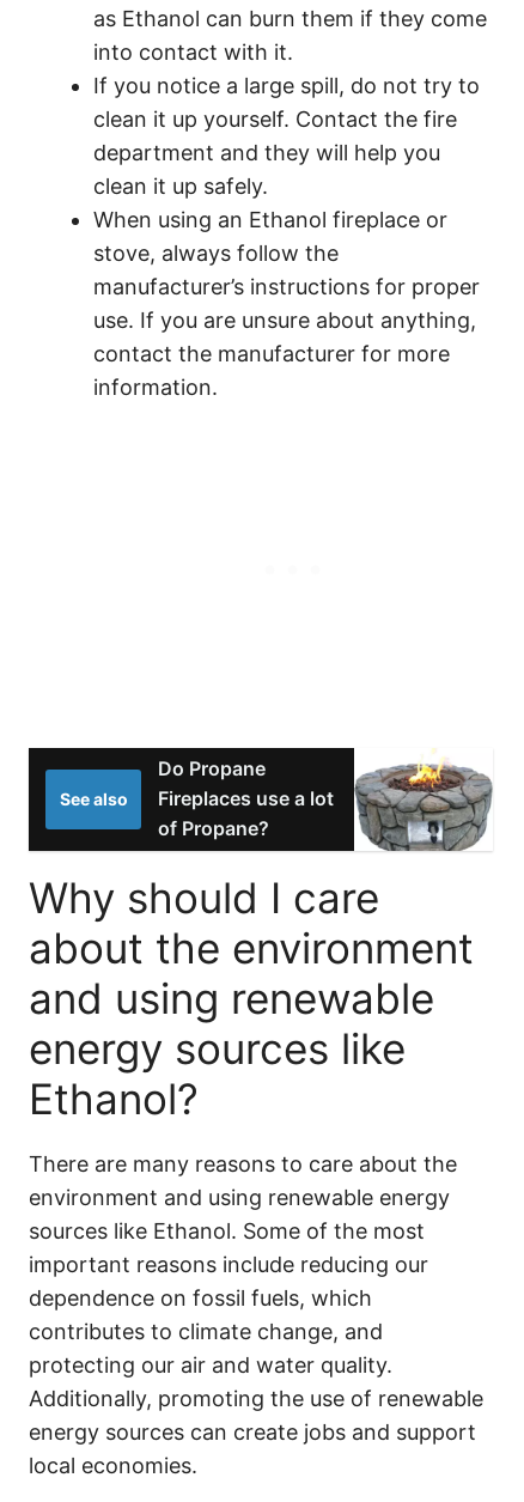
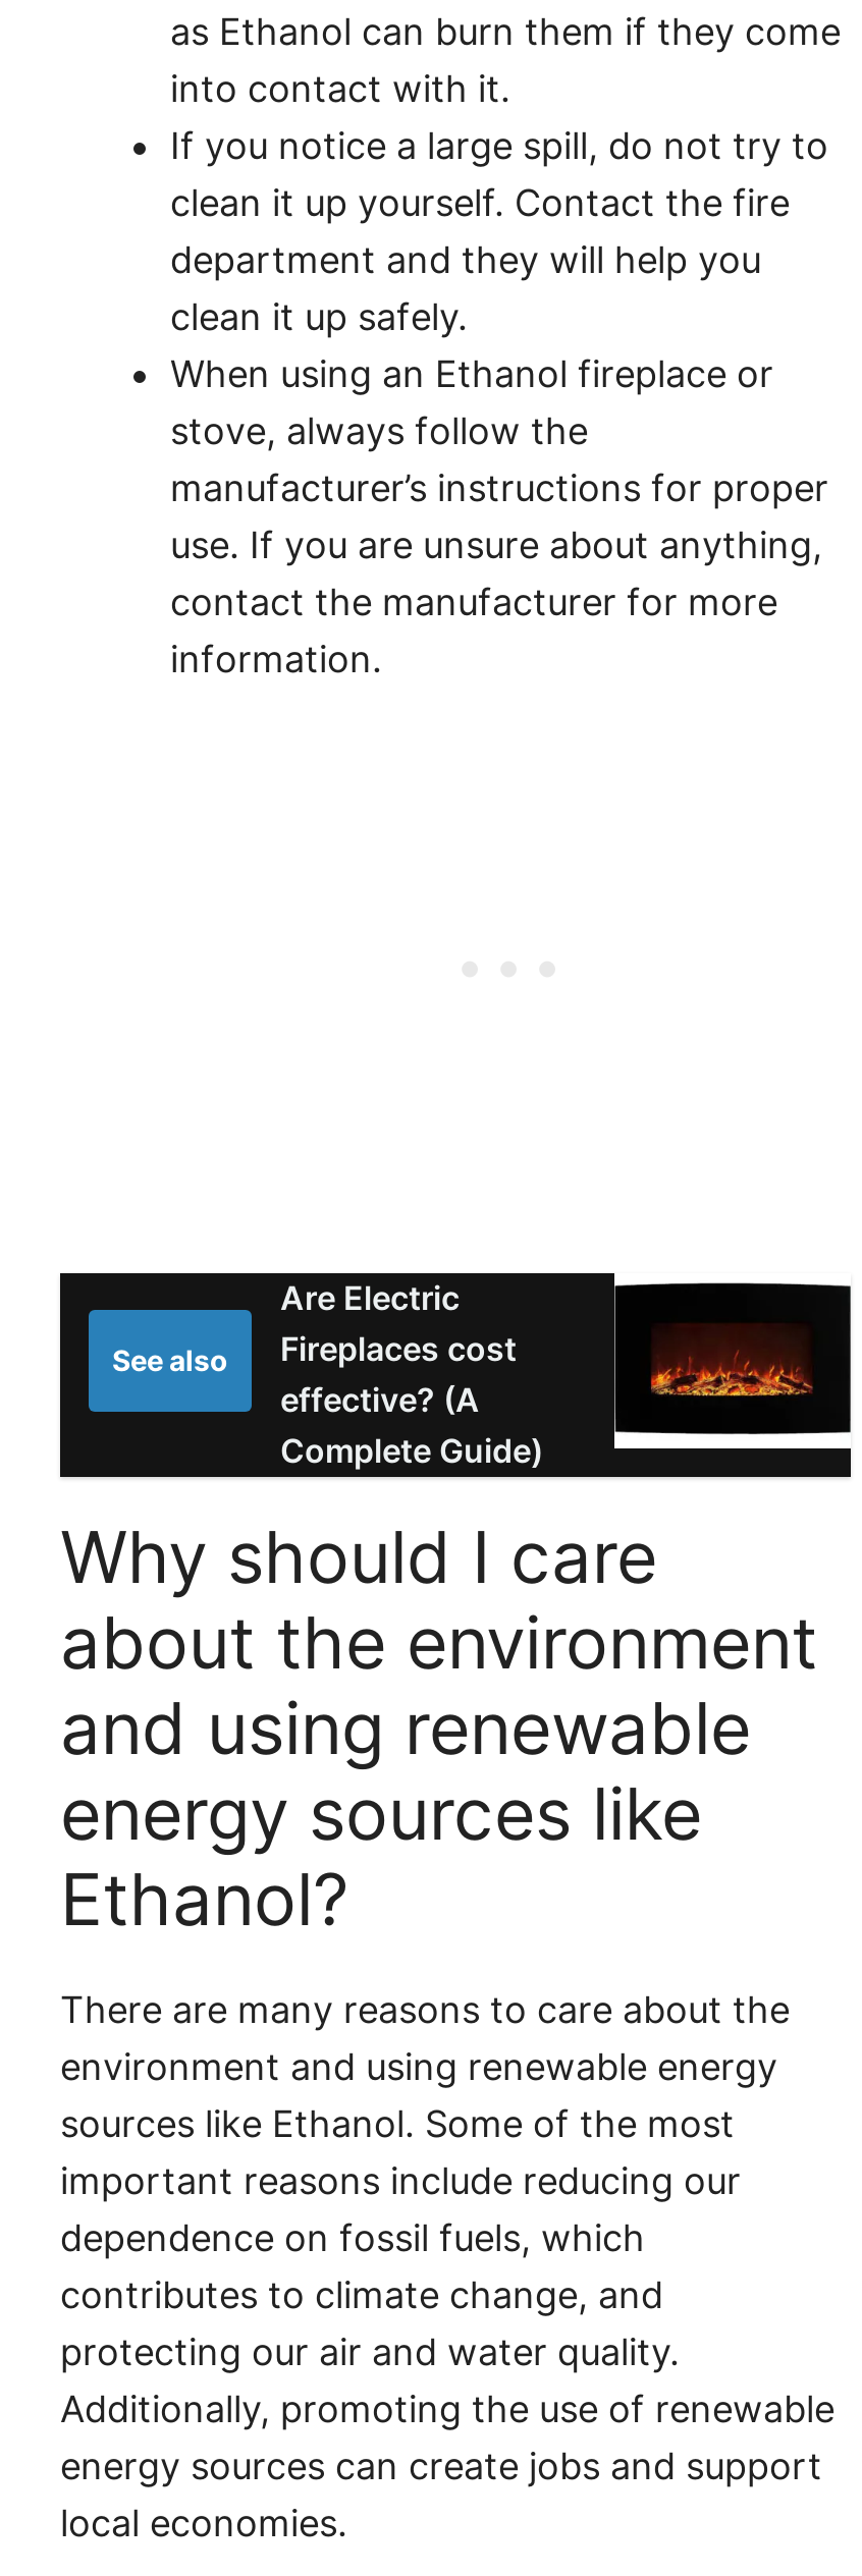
[158,749,493,851] [image] | Do Propane | Fireplaces use a lot | of Propane? -> [280,1277,853,1479] [image] | Are Electric | Fireplaces cost | effective? (A | Complete Guide)

